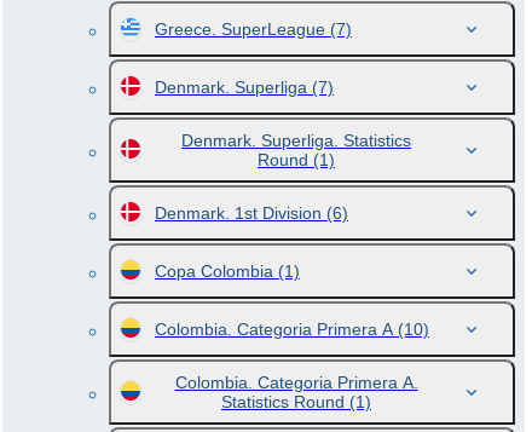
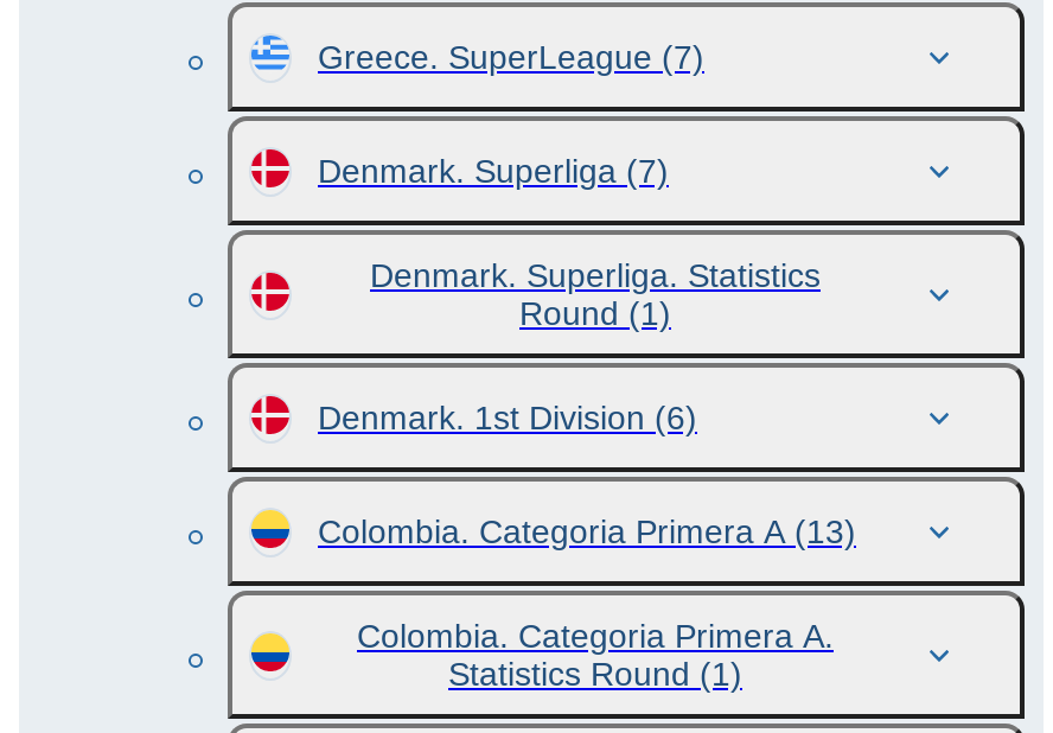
[155,261,429,339] Copa Colombia (1) | Colombia. Categoria Primera A (10) -> [318,512,856,550] Colombia. Categoria Primera A (13)

